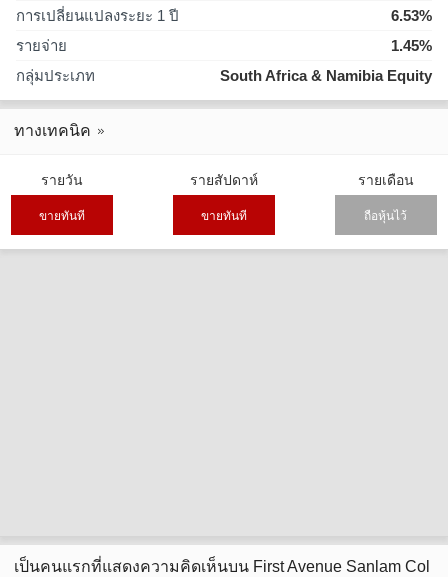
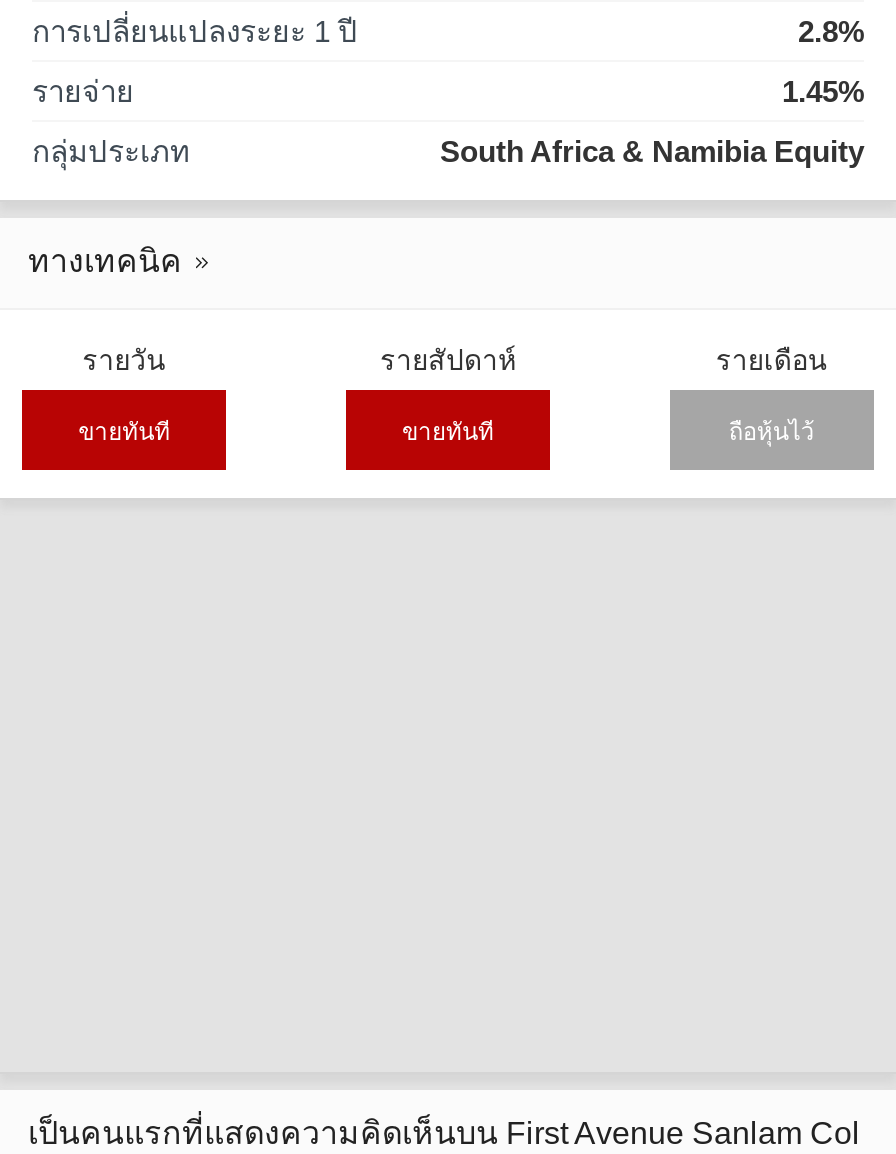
[391,7,432,24] 6.53% -> [798,14,864,48] 2.8%

